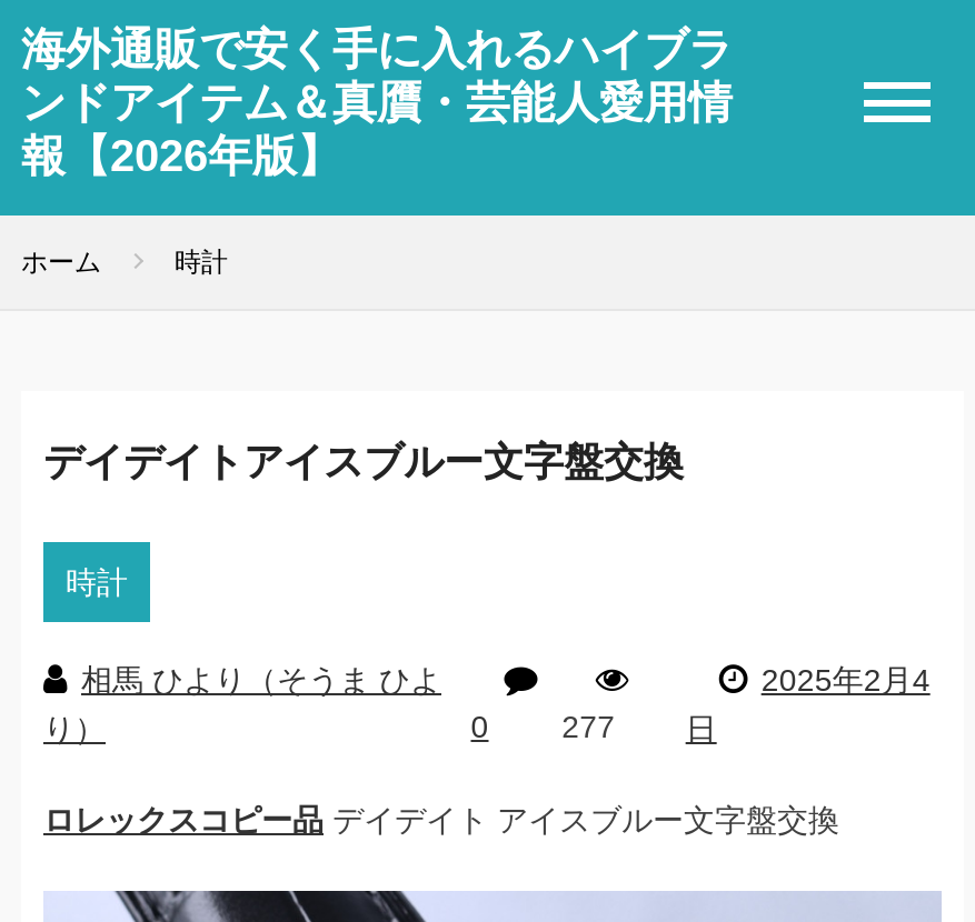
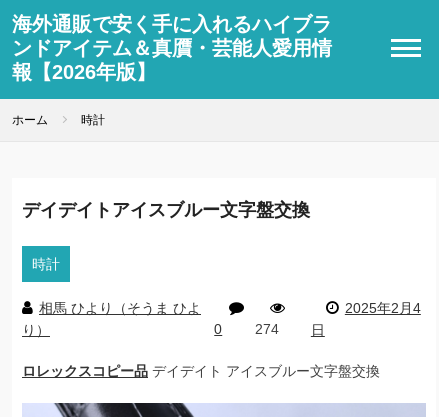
[562,709,717,746] 277 日 -> [255,321,325,338] 274 日

